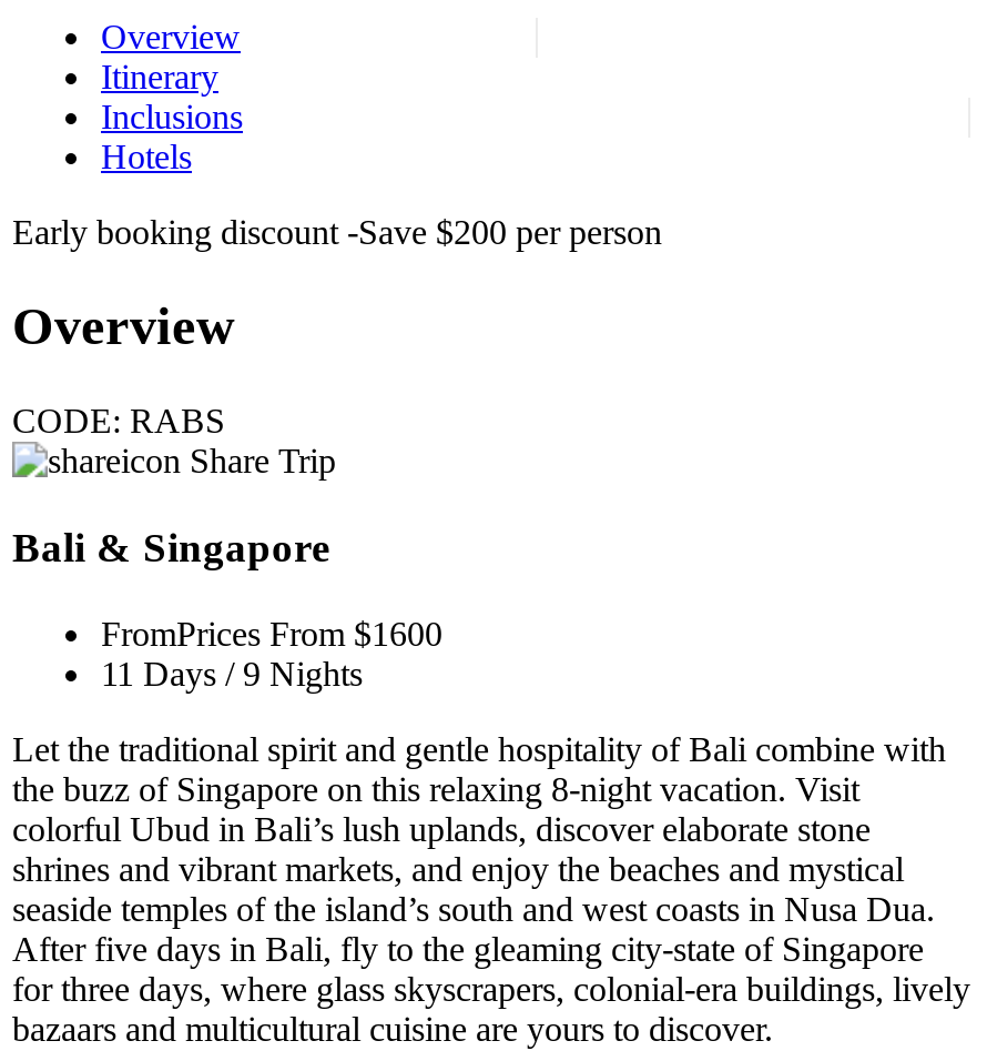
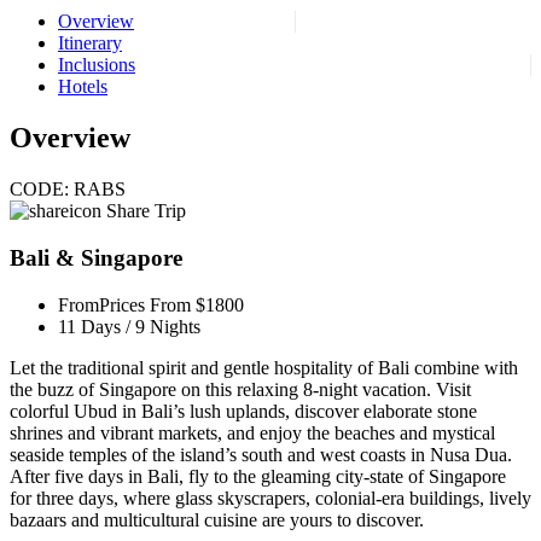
[12,214,662,252] Early booking discount -Save $200 per person -> none
[101,614,442,652] FromPrices From $1600 -> [58,294,244,315] FromPrices From $1800

